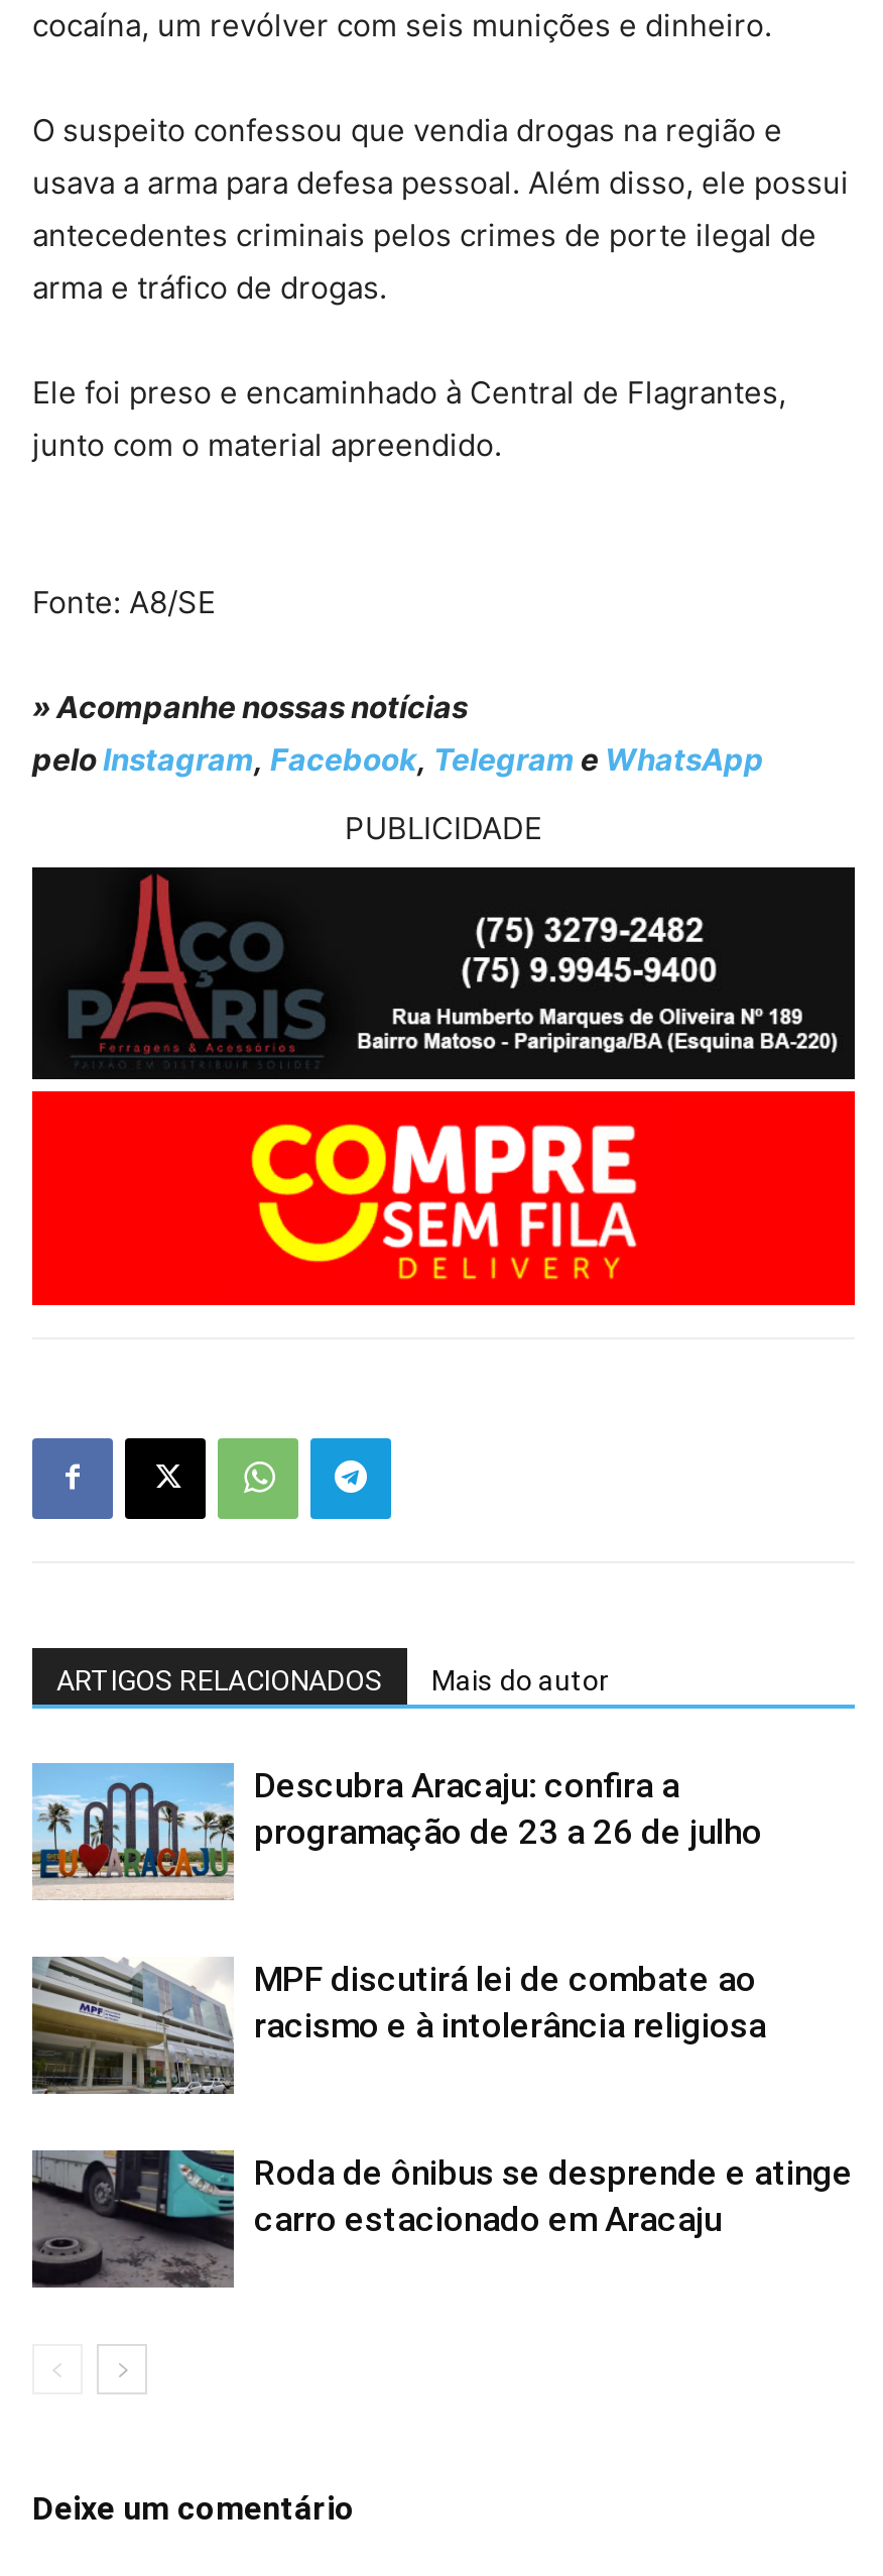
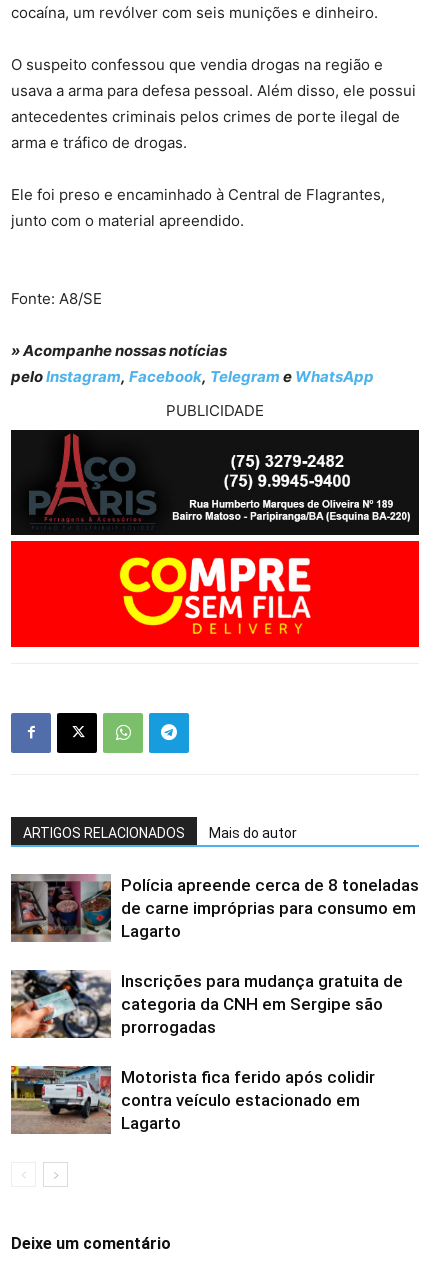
[32,1761,762,1898] [image] | Descubra Aracaju: confira a | programação de 23 a 26 de julho -> [10,873,419,942] [image] | Polícia apreende cerca de 8 toneladas | de carne impróprias para consumo em | Lagarto
[30,1957,766,2096] [image] | MPF discutirá lei de combate ao | racismo e à intolerância religiosa -> [10,969,403,1038] [image] | Inscrições para mudança gratuita de | categoria da CNH em Sergipe são | prorrogadas
[30,2148,853,2288] [image] | Roda de ônibus se desprende e atinge | carro estacionado em Aracaju -> [10,1065,375,1134] [image] | Motorista fica ferido após colidir | contra veículo estacionado em | Lagarto

